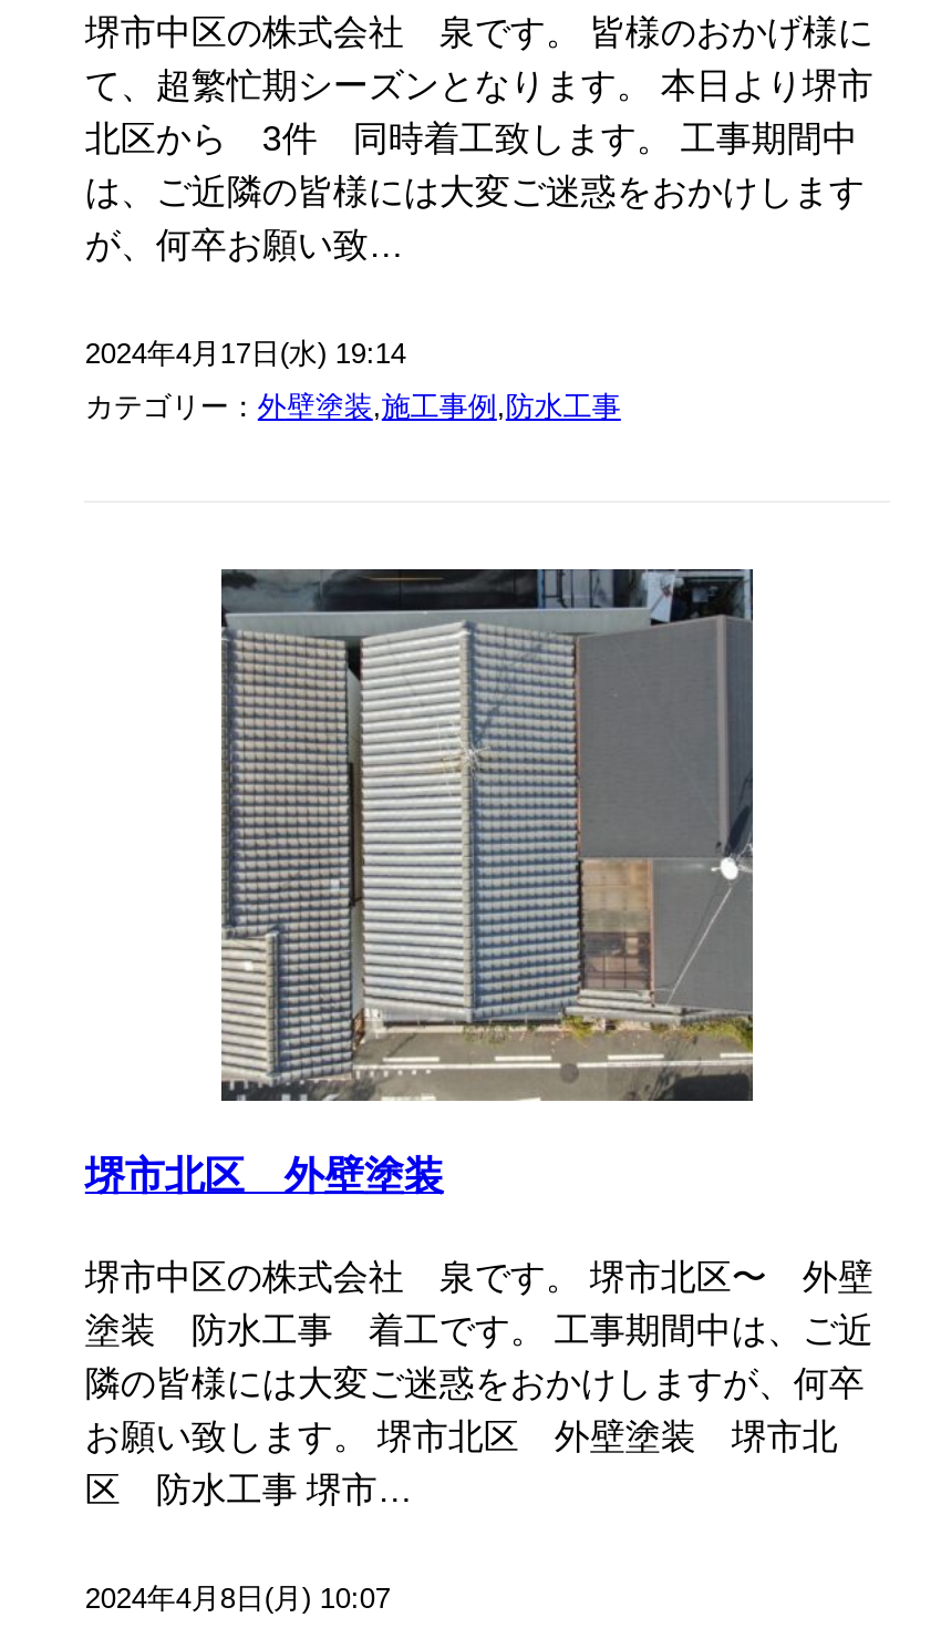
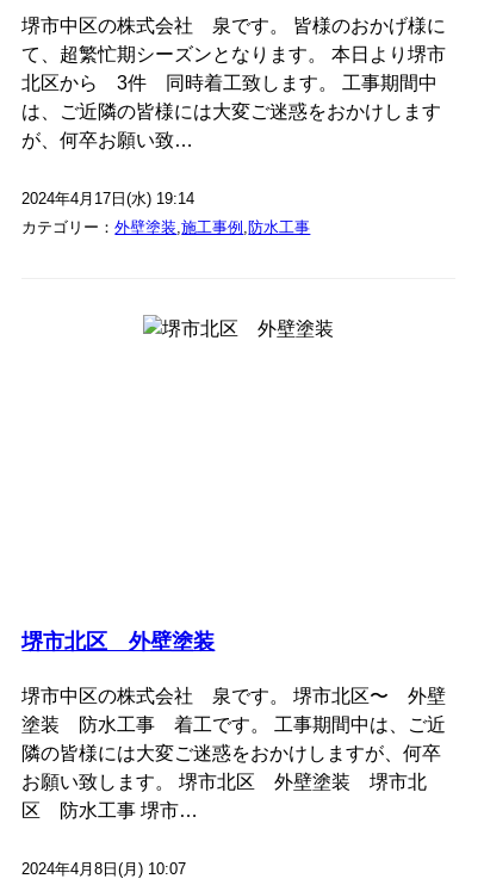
[219,567,755,1103] [image] -> none

